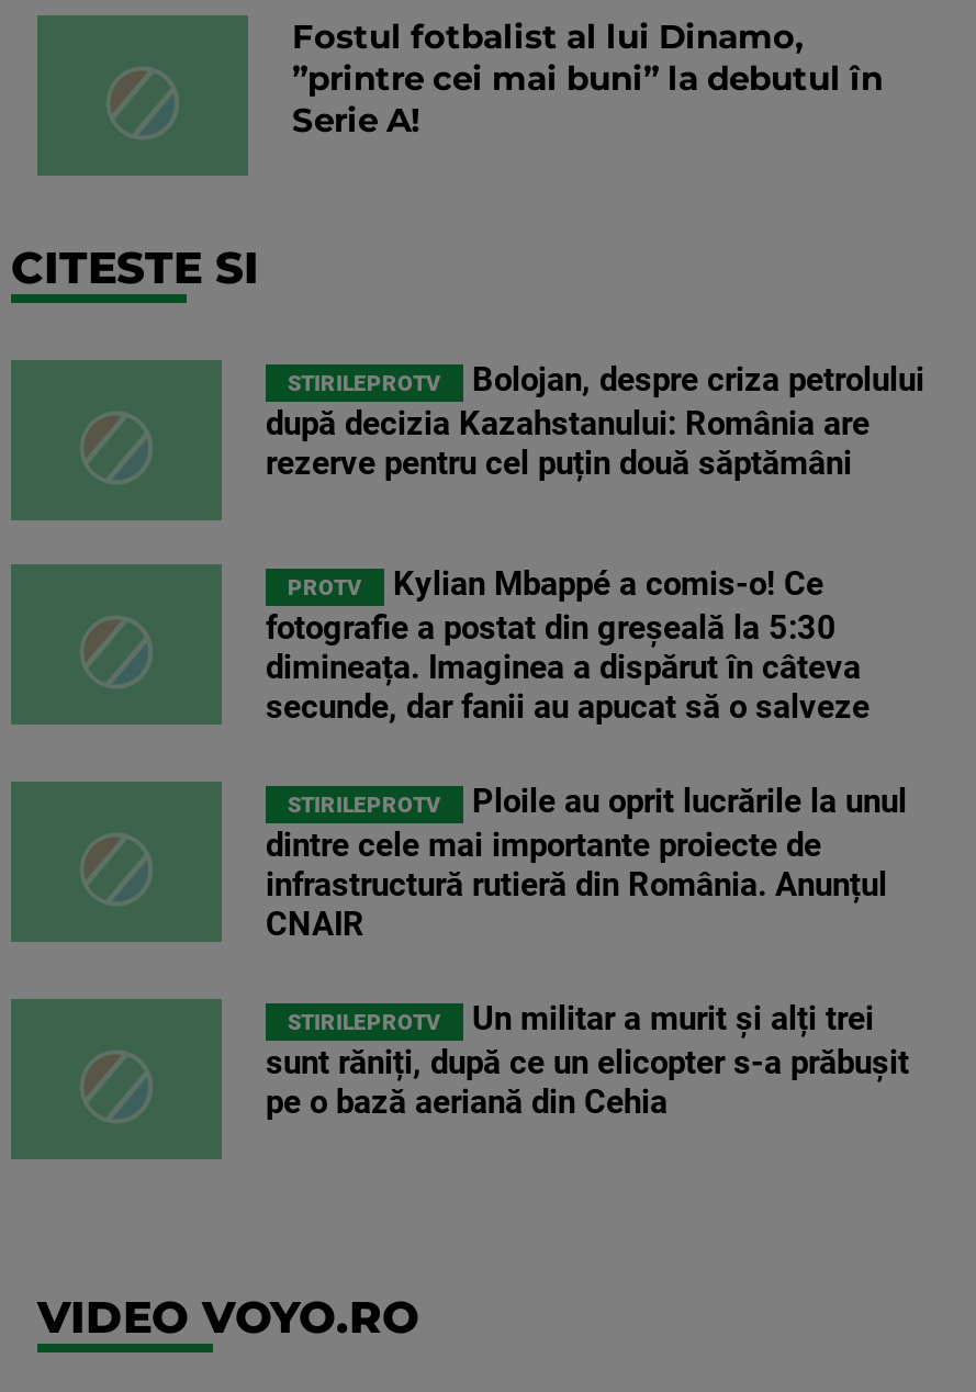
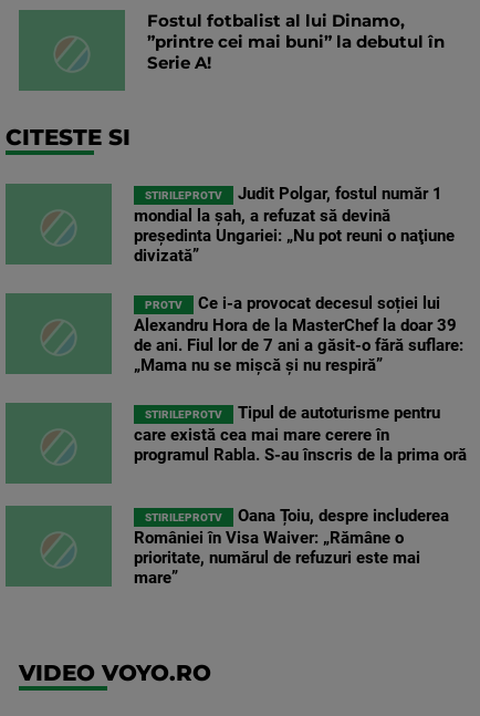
[266,361,924,484] Bolojan, despre criza petrolului | după decizia Kazahstanului: România are | rezerve pentru cel puțin două săptămâni -> [134,184,455,266] Judit Polgar, fostul număr 1 | mondial la şah, a refuzat să devină | preşedinta Ungariei: „Nu pot reuni o naţiune | divizată”
[266,565,870,728] Kylian Mbappé a comis-o! Ce | fotografie a postat din greșeală la 5:30 | dimineața. Imaginea a dispărut în câteva | secunde, dar fanii au apucat să o salveze -> [134,294,463,376] Ce i-a provocat decesul soției lui | Alexandru Hora de la MasterChef la doar 39 | de ani. Fiul lor de 7 ani a găsit-o fără suflare: | „Mama nu se mișcă și nu respiră”
[266,783,907,945] Ploile au oprit lucrările la unul | dintre cele mai importante proiecte de | infrastructură rutieră din România. Anunțul | CNAIR -> [134,403,467,465] Tipul de autoturisme pentru | care există cea mai mare cerere în | programul Rabla. S-au înscris de la prima oră
[266,1000,909,1123] Un militar a murit și alți trei | sunt răniți, după ce un elicopter s-a prăbușit | pe o bază aeriană din Cehia -> [134,506,449,588] Oana Țoiu, despre includerea | României în Visa Waiver: „Rămâne o | prioritate, numărul de refuzuri este mai | mare”

